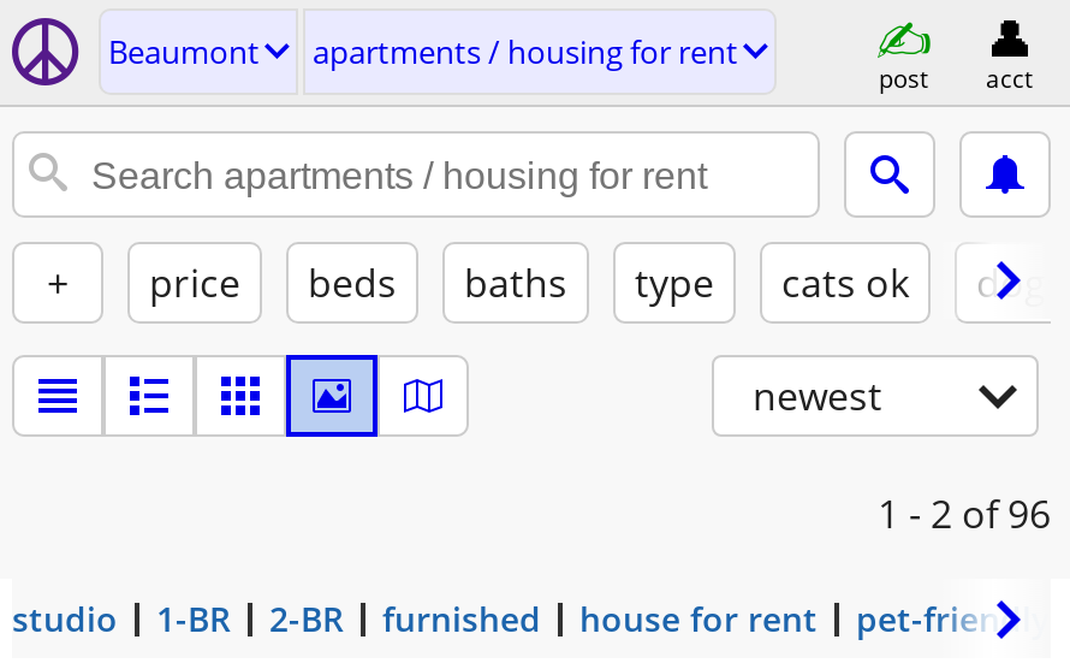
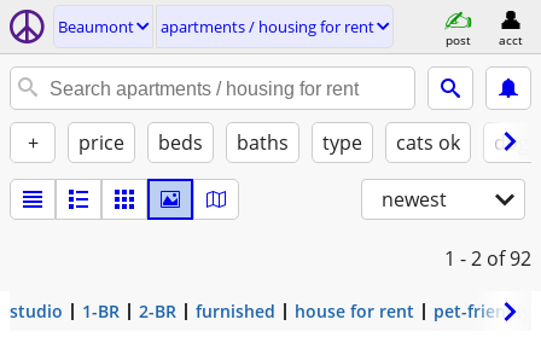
[878,487,1051,540] 1 - 2 of 96 -> [444,245,531,272] 1 - 2 of 92

